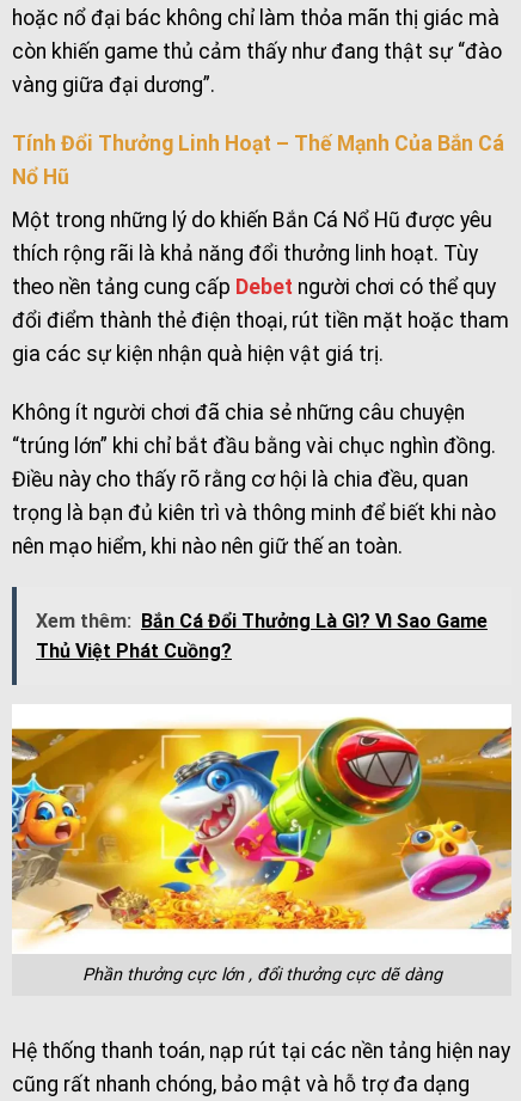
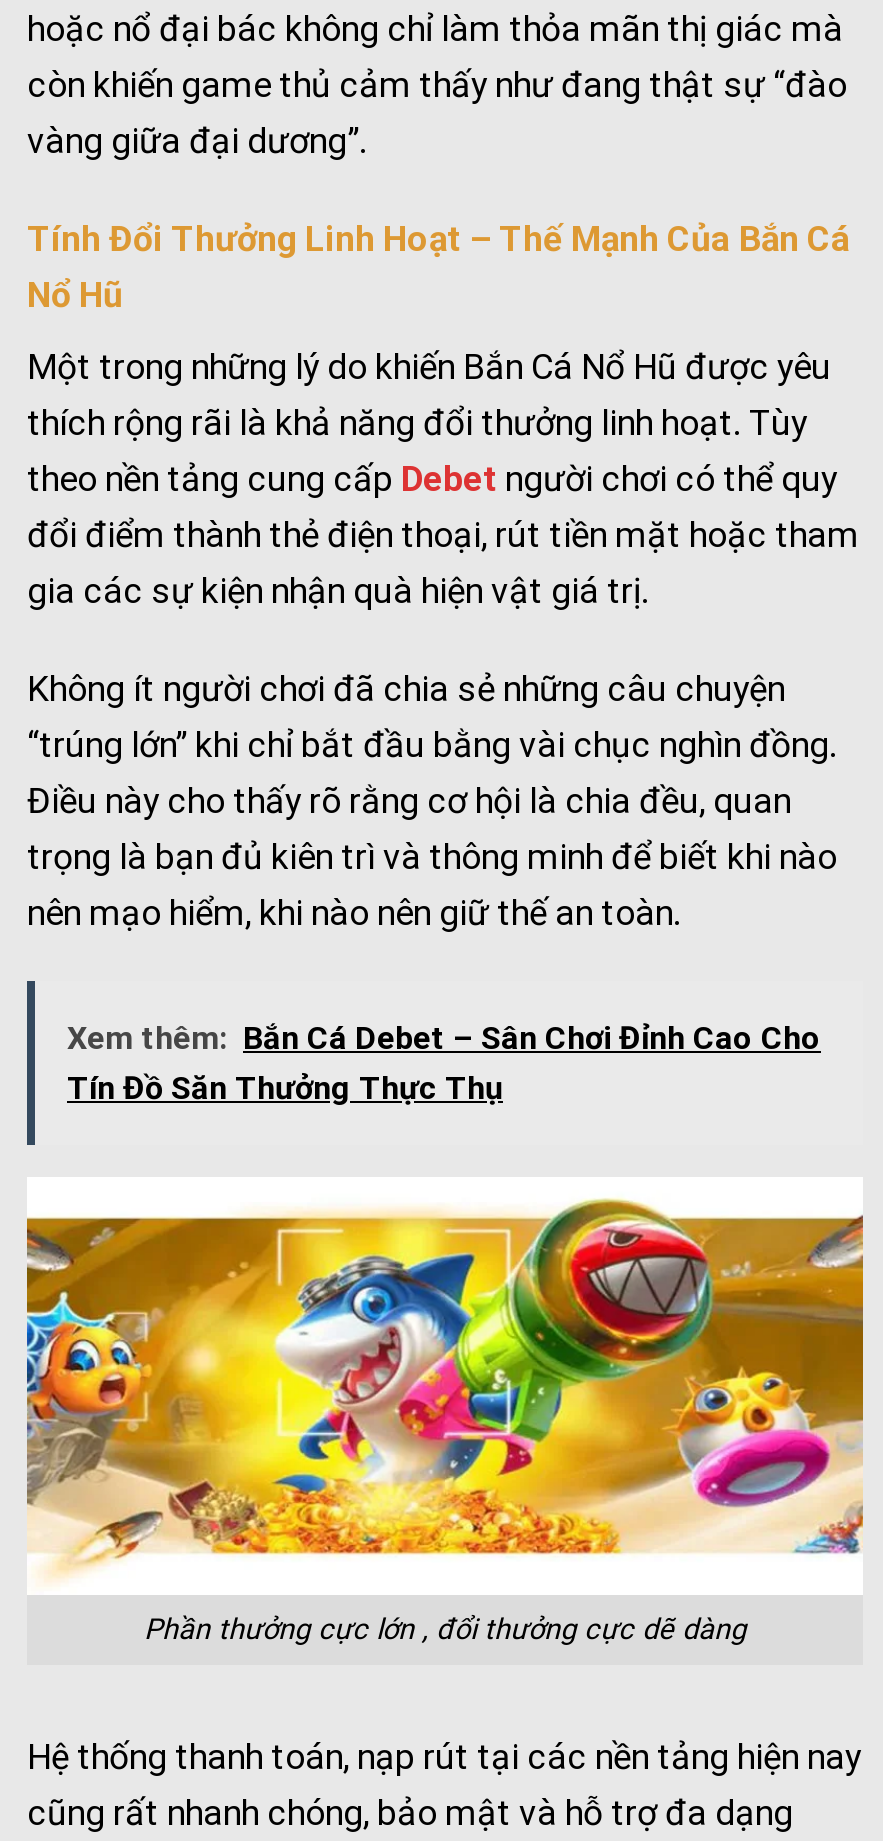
[36,610,488,663] Xem thêm: Bắn Cá Đổi Thưởng Là Gì? Vì Sao Game | Thủ Việt Phát Cuồng? -> [67,1020,821,1108] Xem thêm: Bắn Cá Debet – Sân Chơi Đỉnh Cao Cho | Tín Đồ Săn Thưởng Thực Thụ

